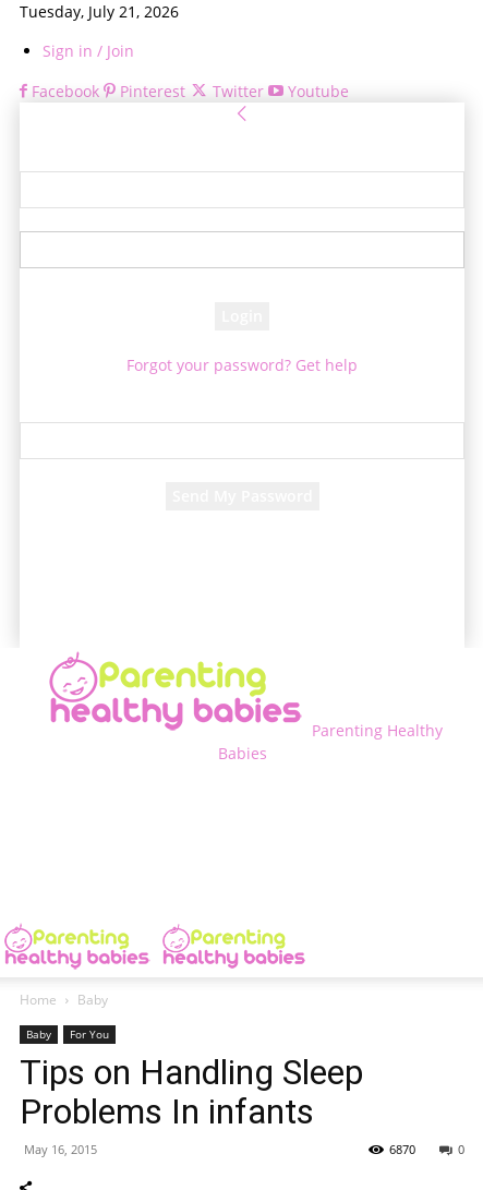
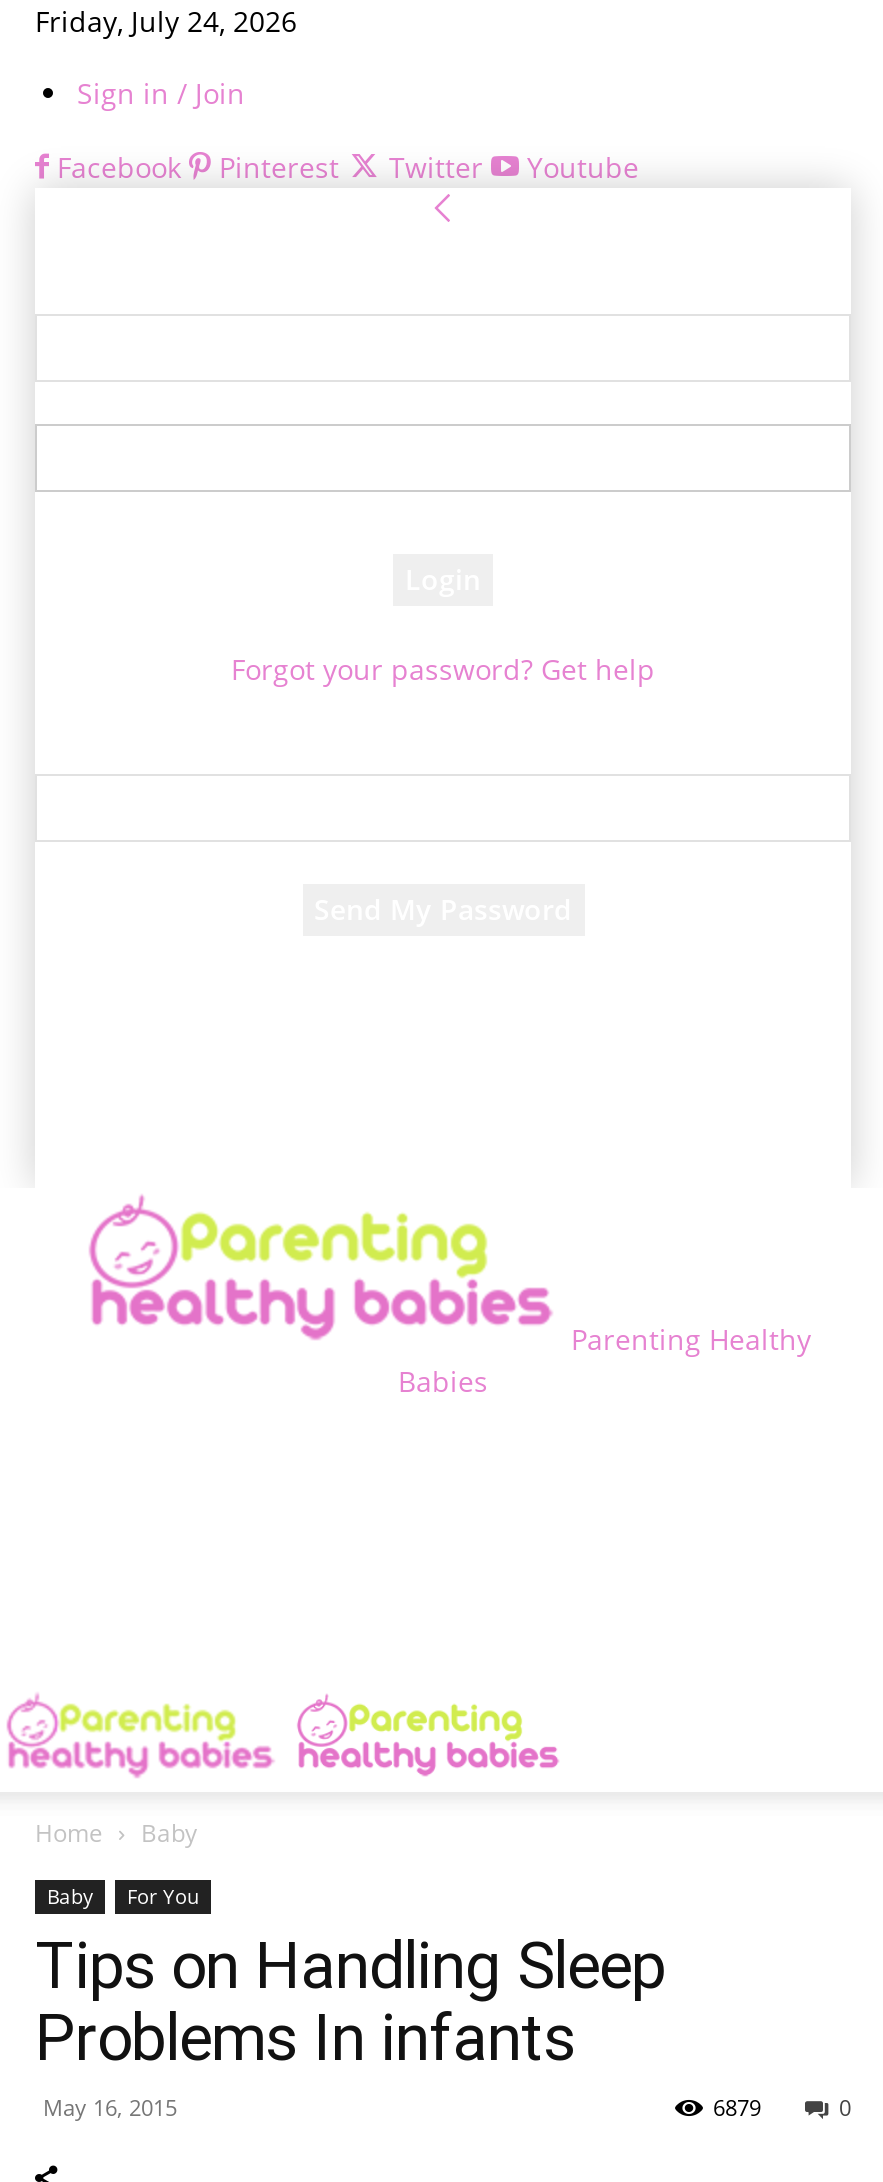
[20,1,179,22] Tuesday, July 21, 2026 -> [35,2,297,40] Friday, July 24, 2026
[389,1141,415,1157] 6870 -> [713,2092,761,2122] 6879

